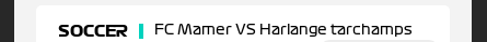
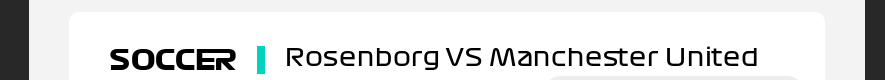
[154,24,413,37] FC Mamer VS Harlange tarchamps -> [285,46,759,70] Rosenborg VS Manchester United

